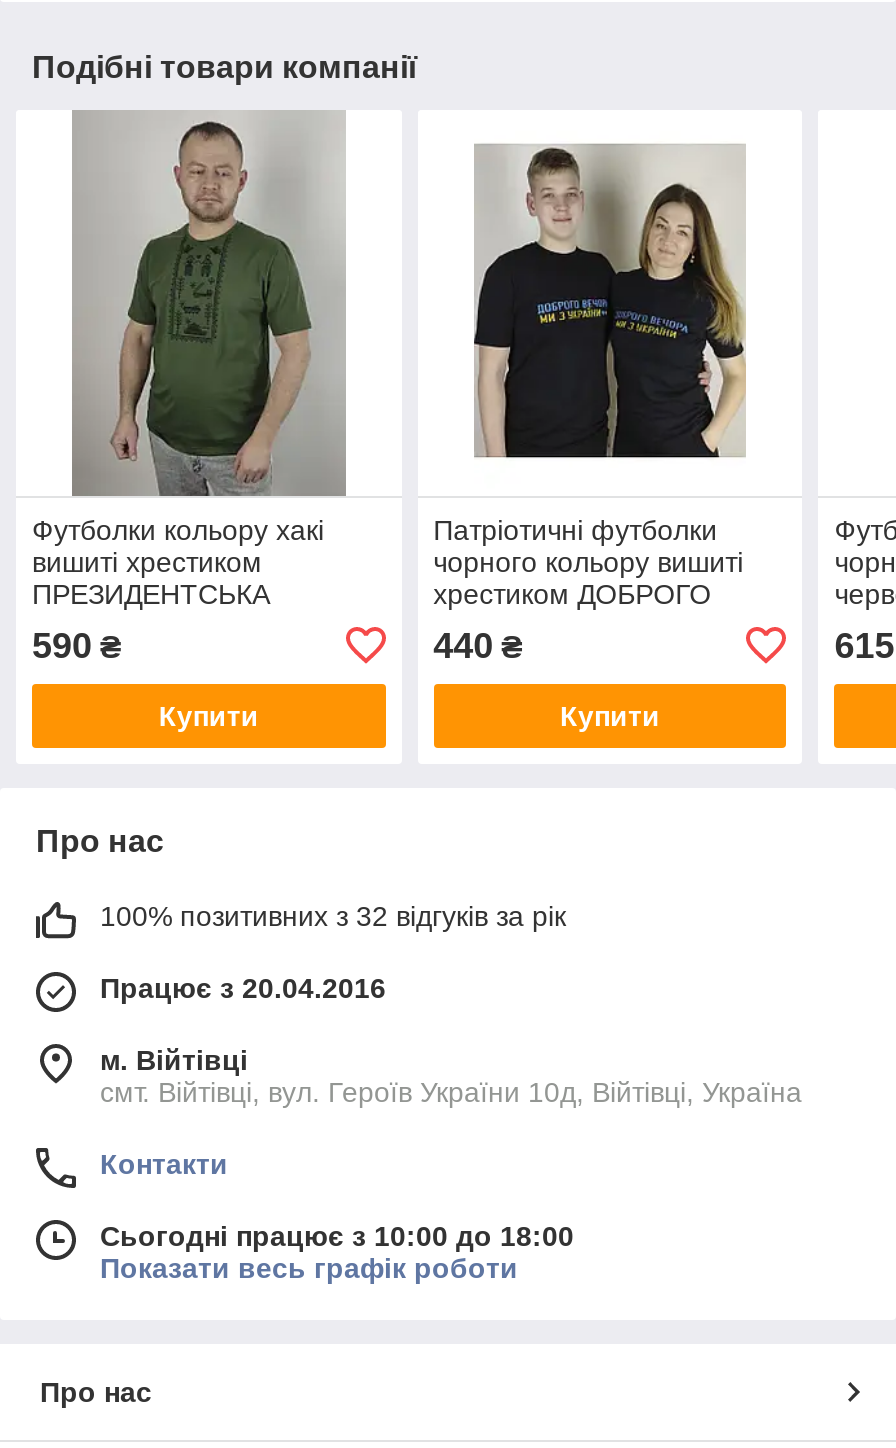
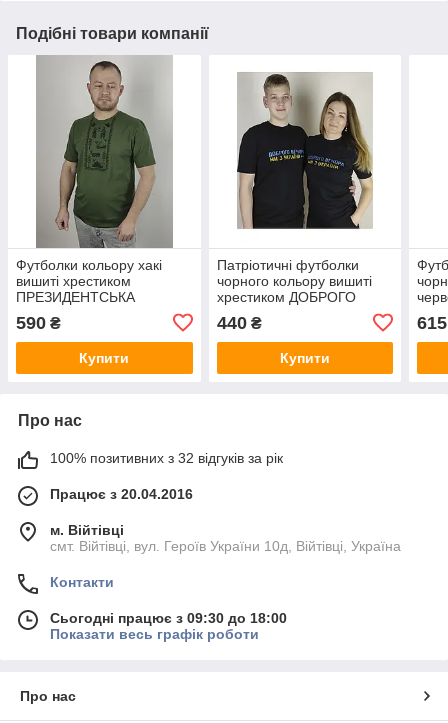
[100,1219,574,1251] Сьогодні працює з 10:00 до 18:00 -> [50,610,287,626] Сьогодні працює з 09:30 до 18:00

